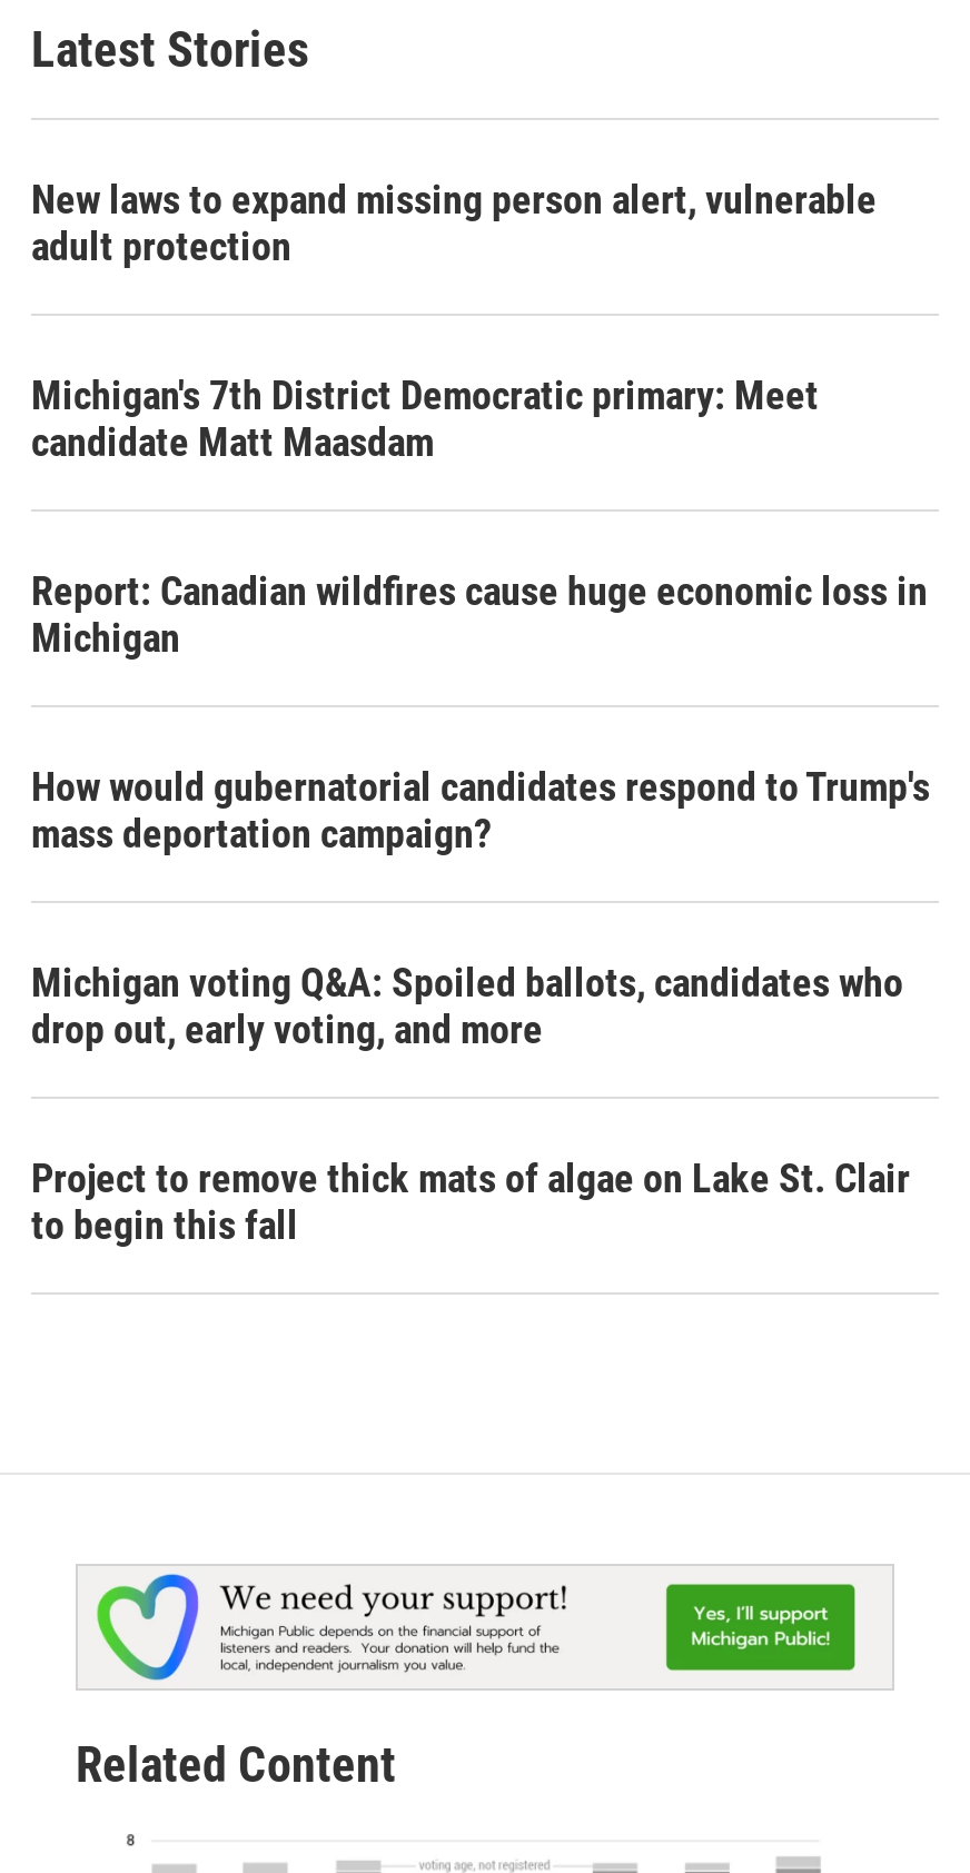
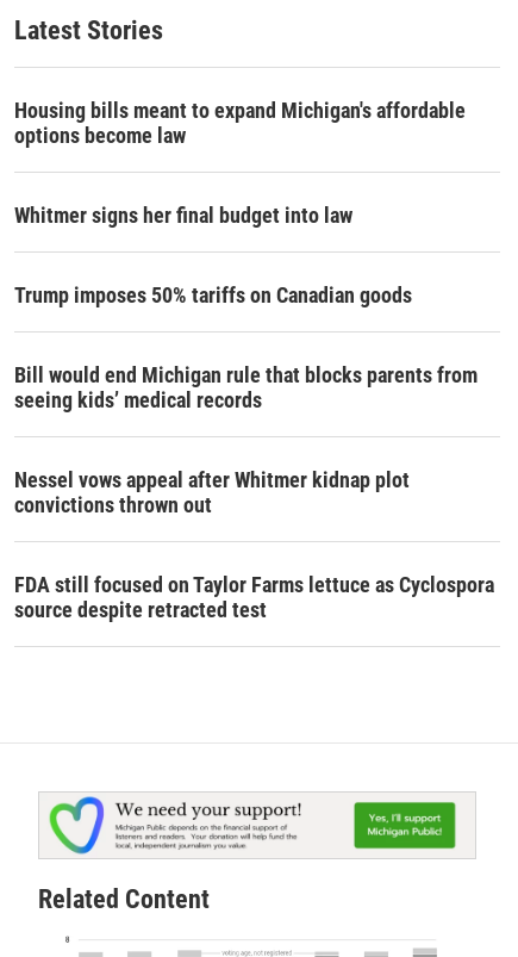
[31,175,877,269] New laws to expand missing person alert, vulnerable | adult protection -> [14,97,466,148] Housing bills meant to expand Michigan's affordable | options become law
[31,371,819,464] Michigan's 7th District Democratic primary: Meet | candidate Matt Maasdam -> [14,202,352,227] Whitmer signs her final budget into law
[31,567,928,660] Report: Canadian wildfires cause huge economic loss in | Michigan -> [14,282,412,307] Trump imposes 50% tariffs on Canadian goods
[31,763,930,856] How would gubernatorial candidates respond to Trump's | mass deportation campaign? -> [14,362,478,412] Bill would end Michigan rule that blocks parents from | seeing kids’ medical records
[31,958,903,1052] Michigan voting Q&A: Spoiled ballots, candidates who | drop out, early voting, and more -> [14,467,410,517] Nessel vows appeal after Whitmer kidnap plot | convictions thrown out
[31,1154,910,1247] Project to remove thick mats of algae on Lake St. Clair | to begin this fall -> [14,572,494,622] FDA still focused on Taylor Farms lettuce as Cyclospora | source despite retracted test

